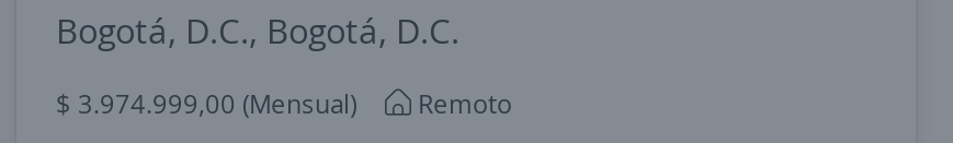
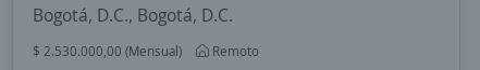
[56,85,512,122] $ 3.974.999,00 (Mensual) Remoto -> [33,42,259,60] $ 2.530.000,00 (Mensual) Remoto

